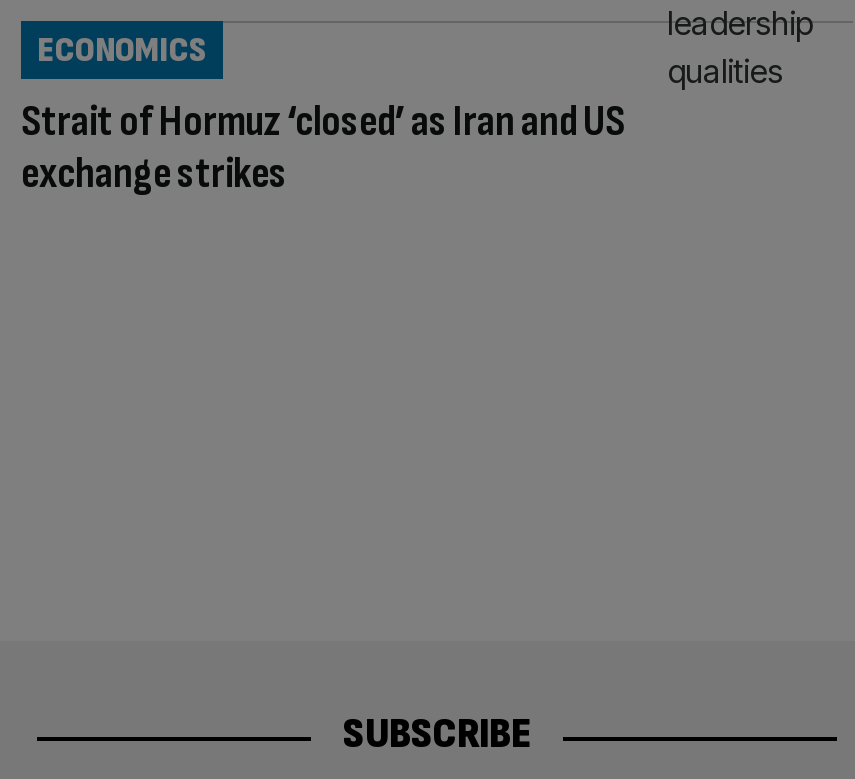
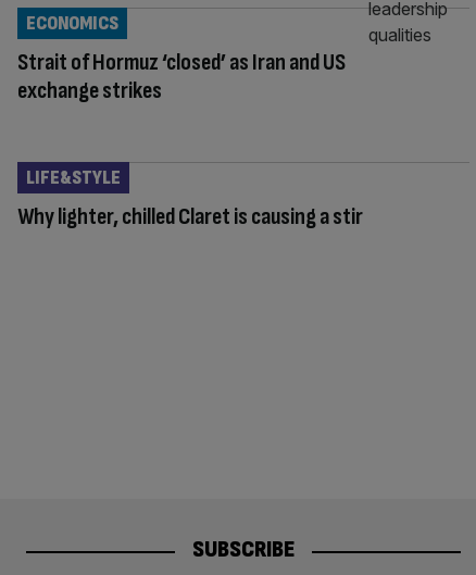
none -> [17,202,363,231] Why lighter, chilled Claret is causing a stir
none -> [26,166,121,189] LIFE&STYLE

